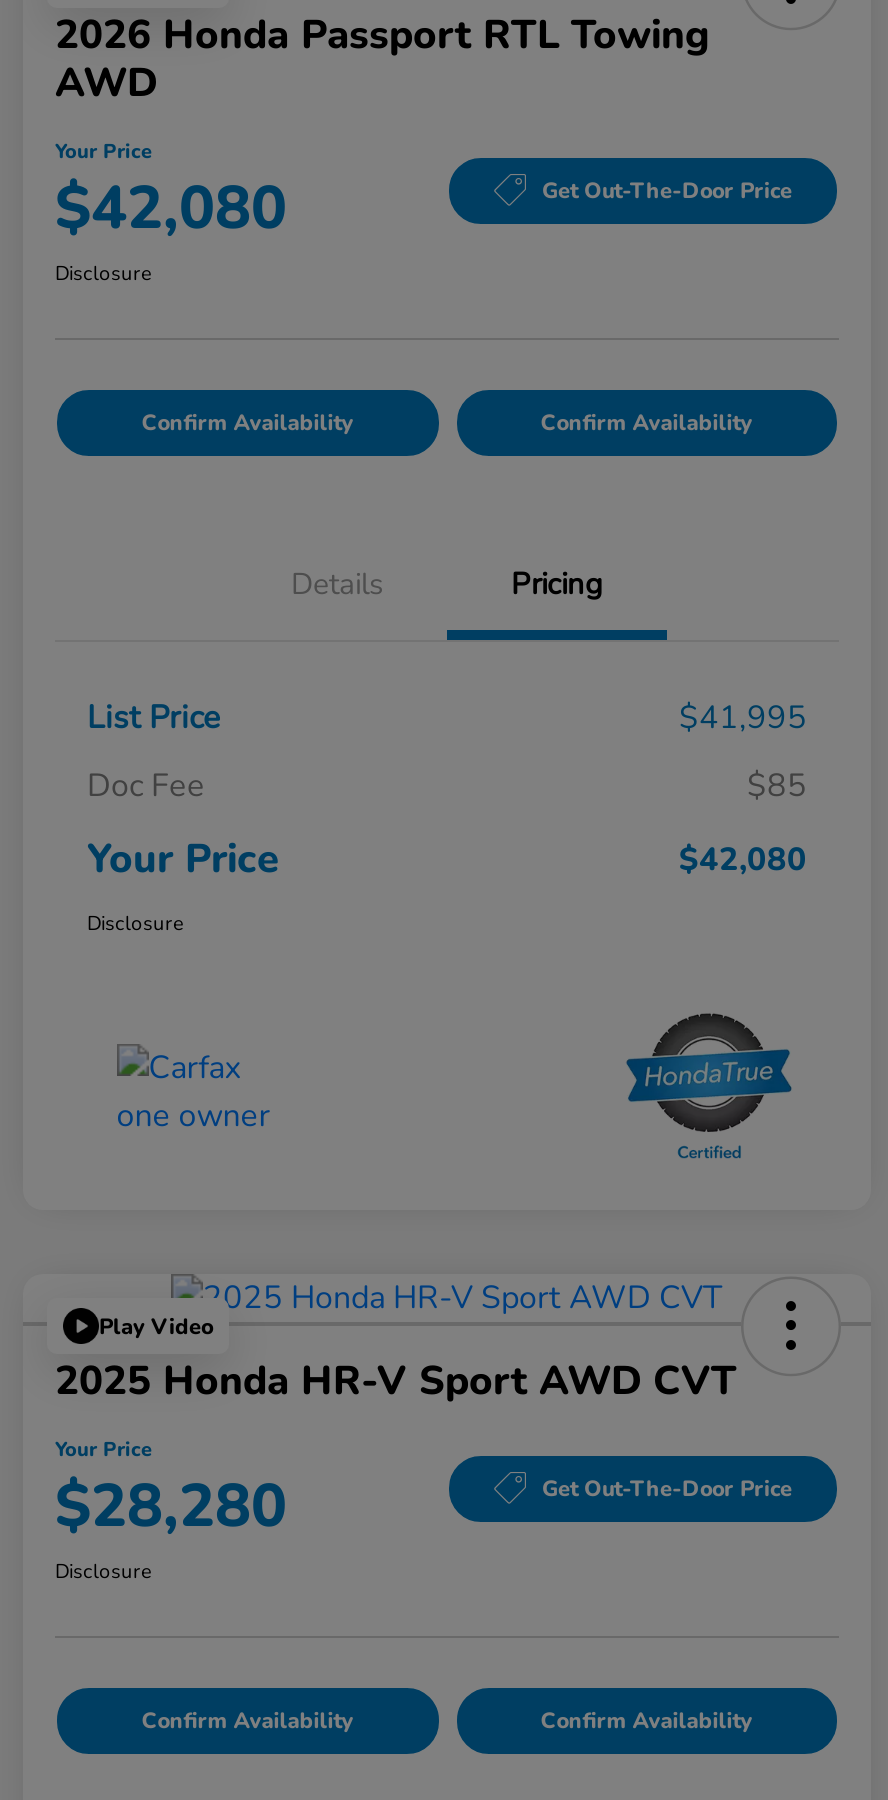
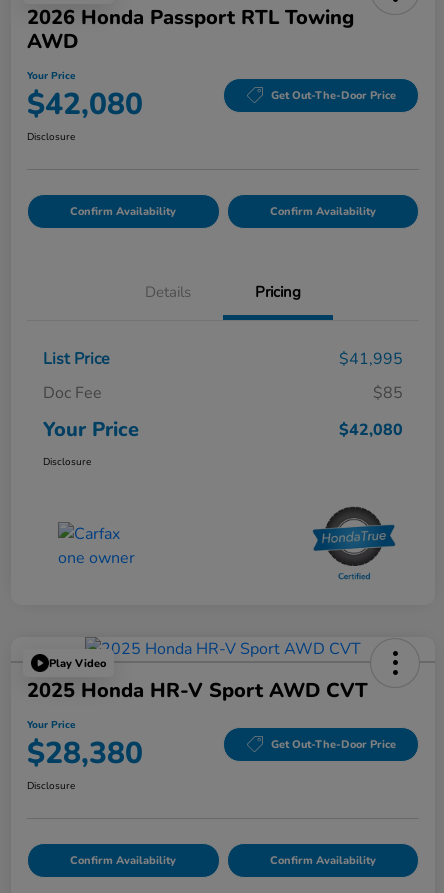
[55,1466,287,1548] $28,280 -> [27,733,143,774] $28,380

